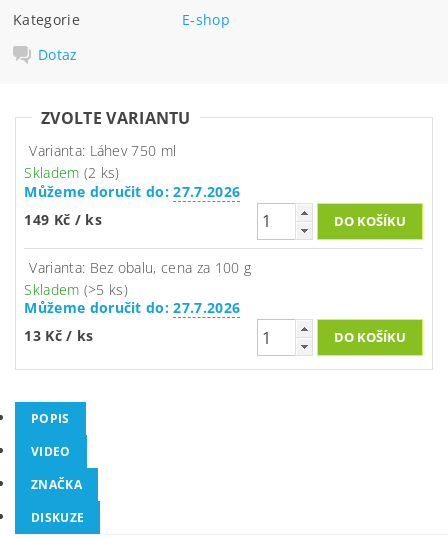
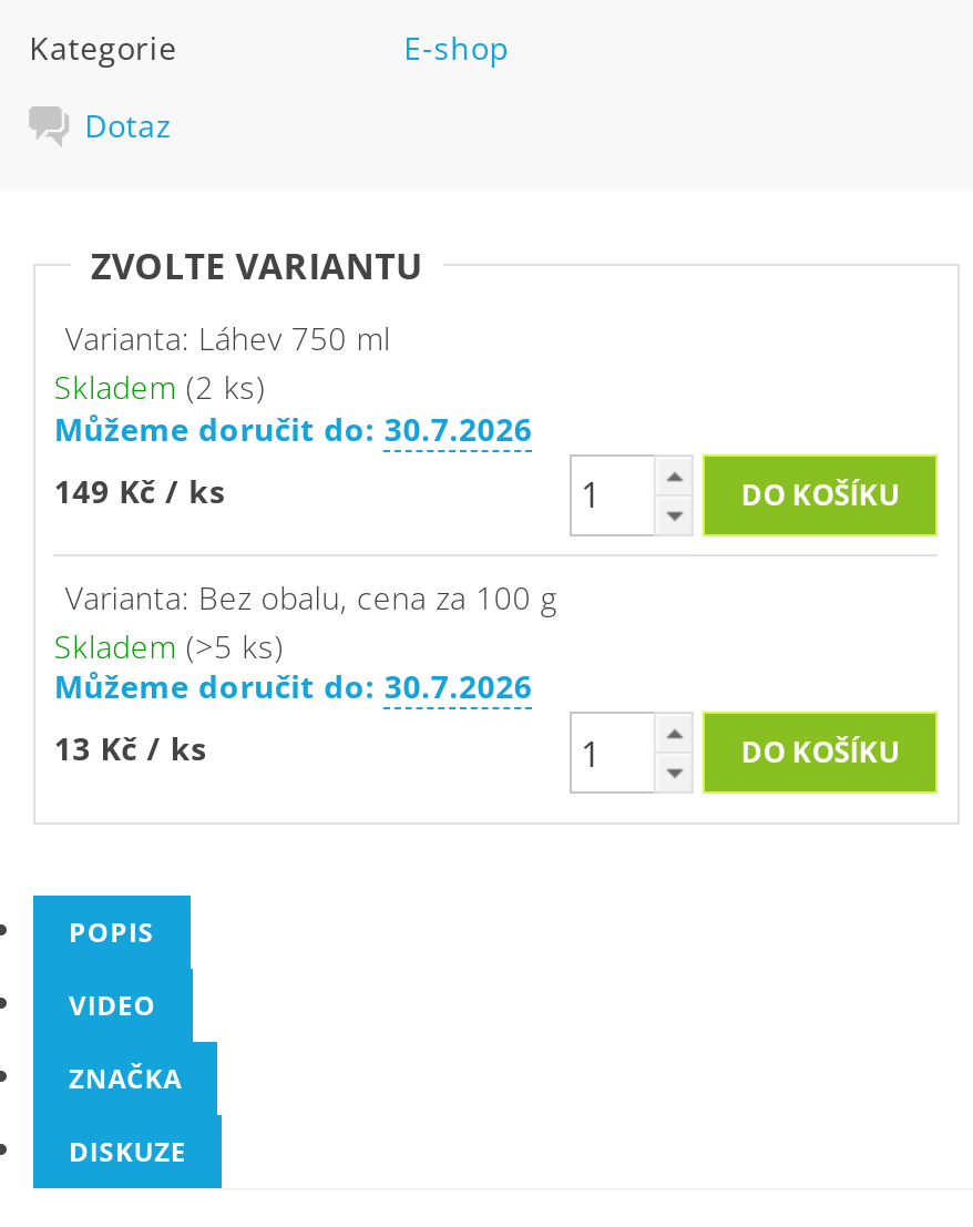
[24,181,240,200] Můžeme doručit do: 27.7.2026 -> [54,407,532,449] Můžeme doručit do: 30.7.2026
[24,298,240,317] Můžeme doručit do: 27.7.2026 -> [54,666,532,708] Můžeme doručit do: 30.7.2026

